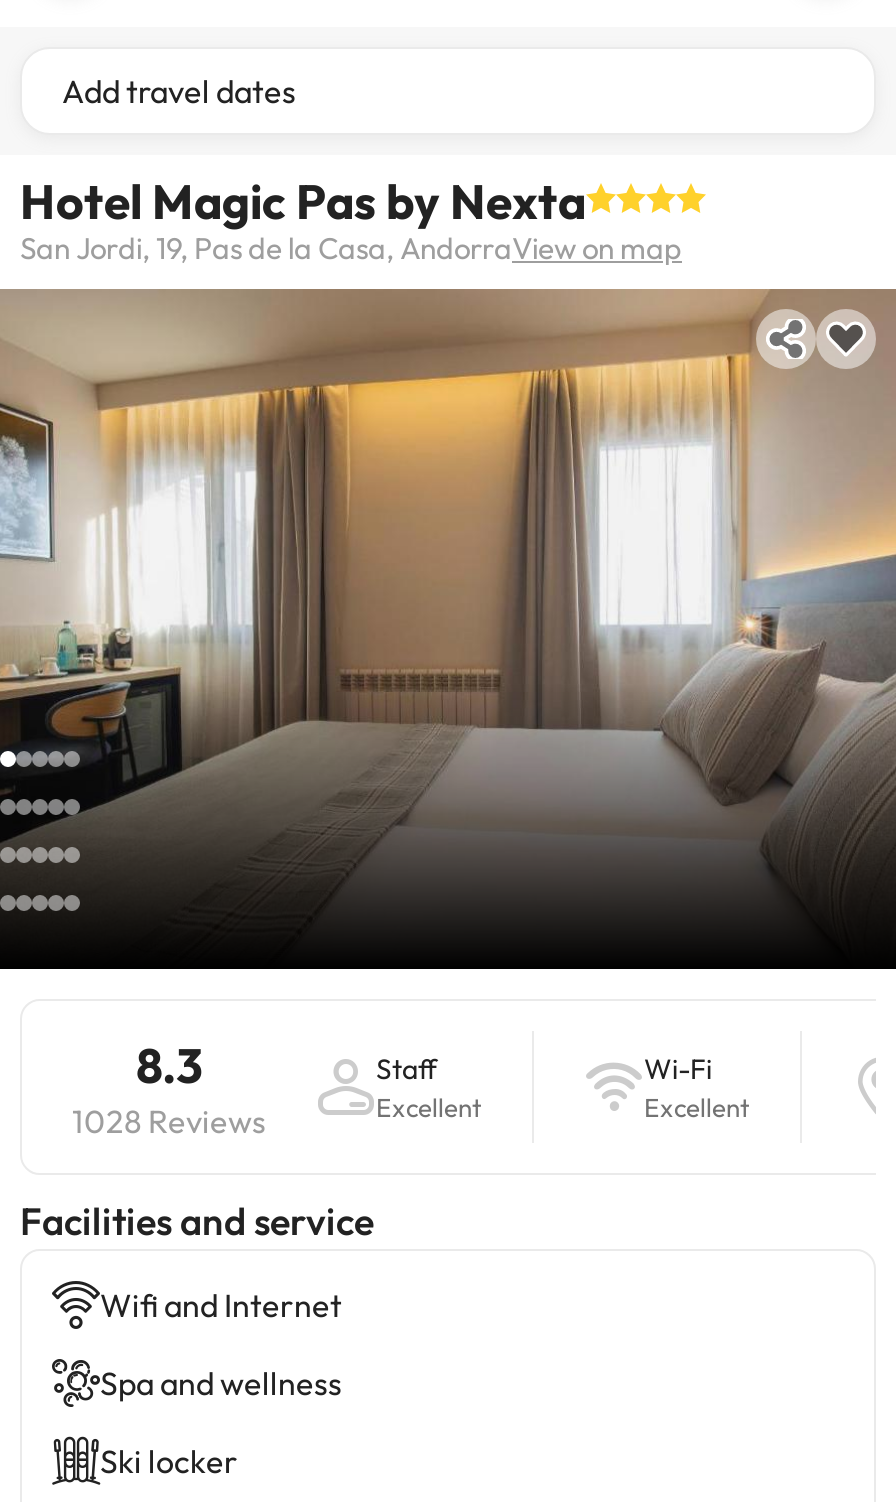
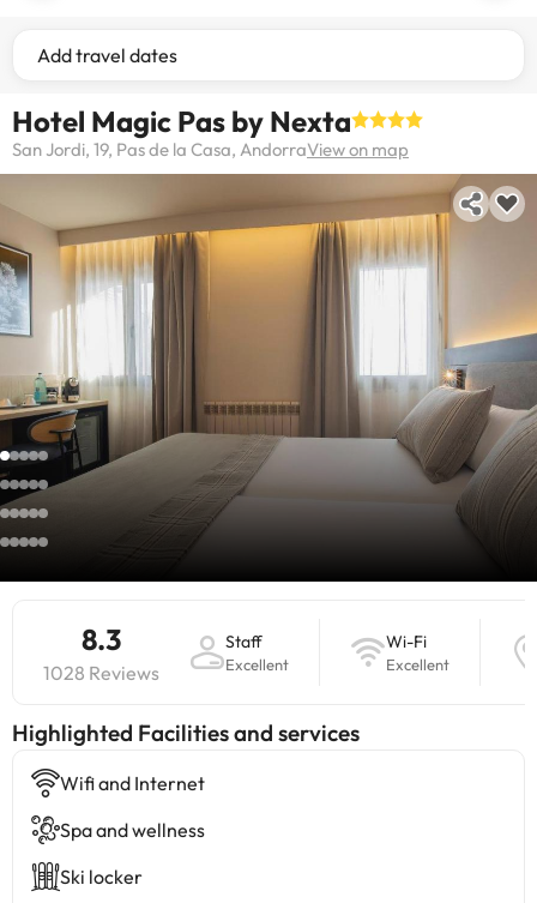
[20,1197,374,1245] Facilities and service -> [12,718,360,747] Highlighted Facilities and services

